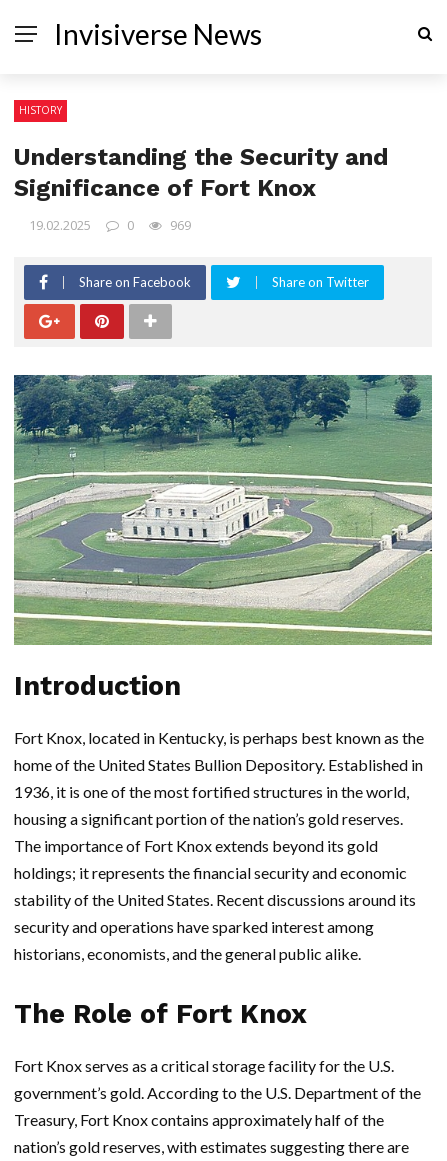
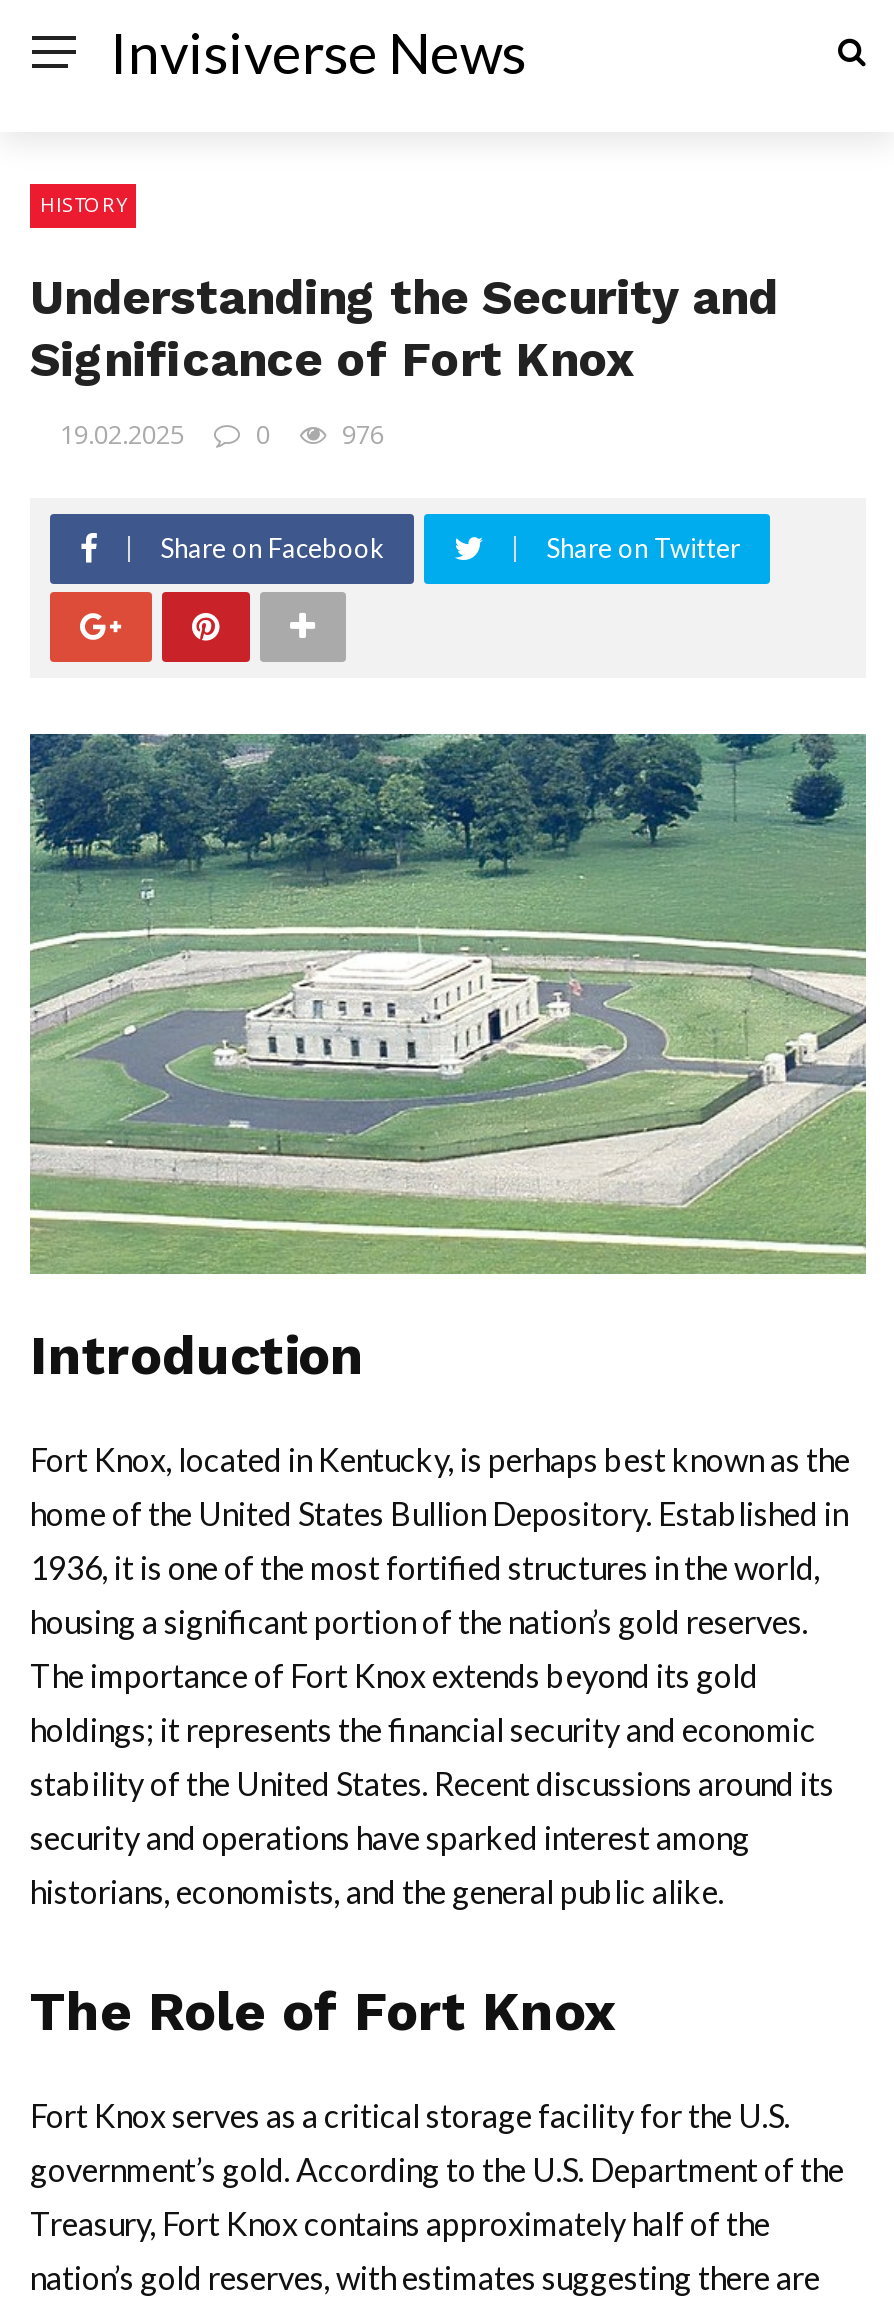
[29,216,191,234] 19.02.2025 0 969 -> [60,416,384,452] 19.02.2025 0 976

